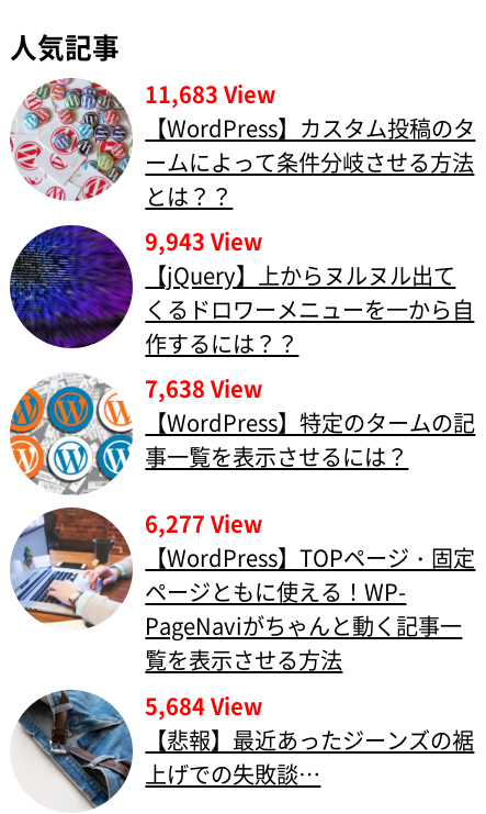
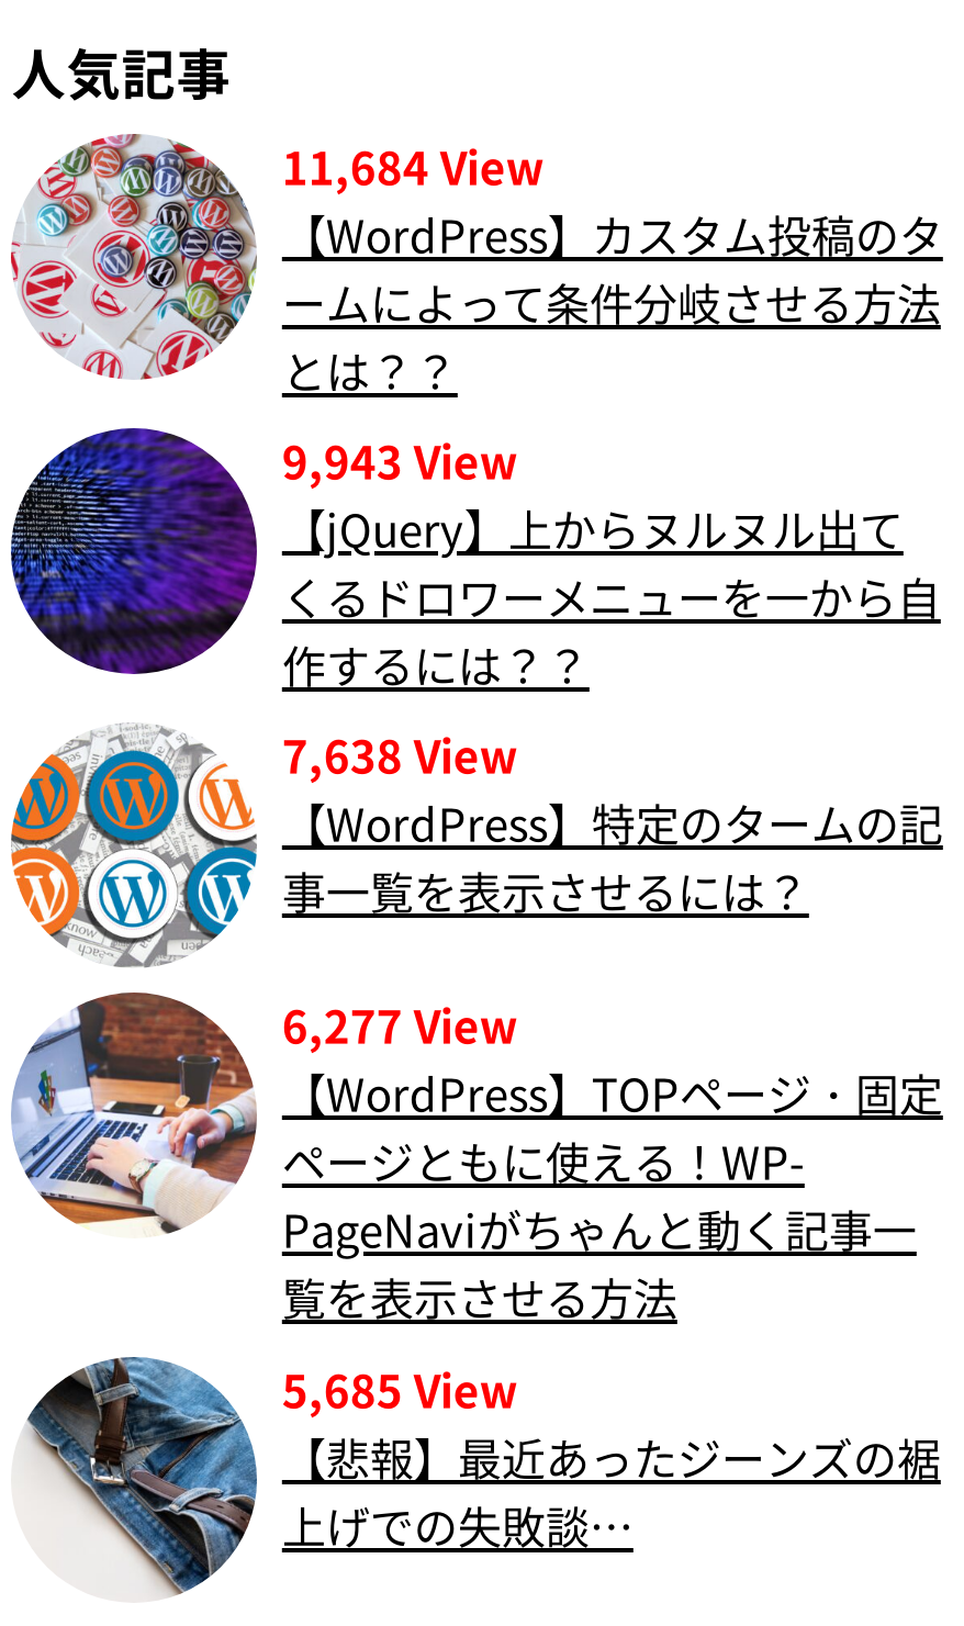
[145,78,276,110] 11,683 View -> [282,134,543,197] 11,684 View
[145,690,263,721] 5,684 View -> [282,1356,517,1420] 5,685 View

